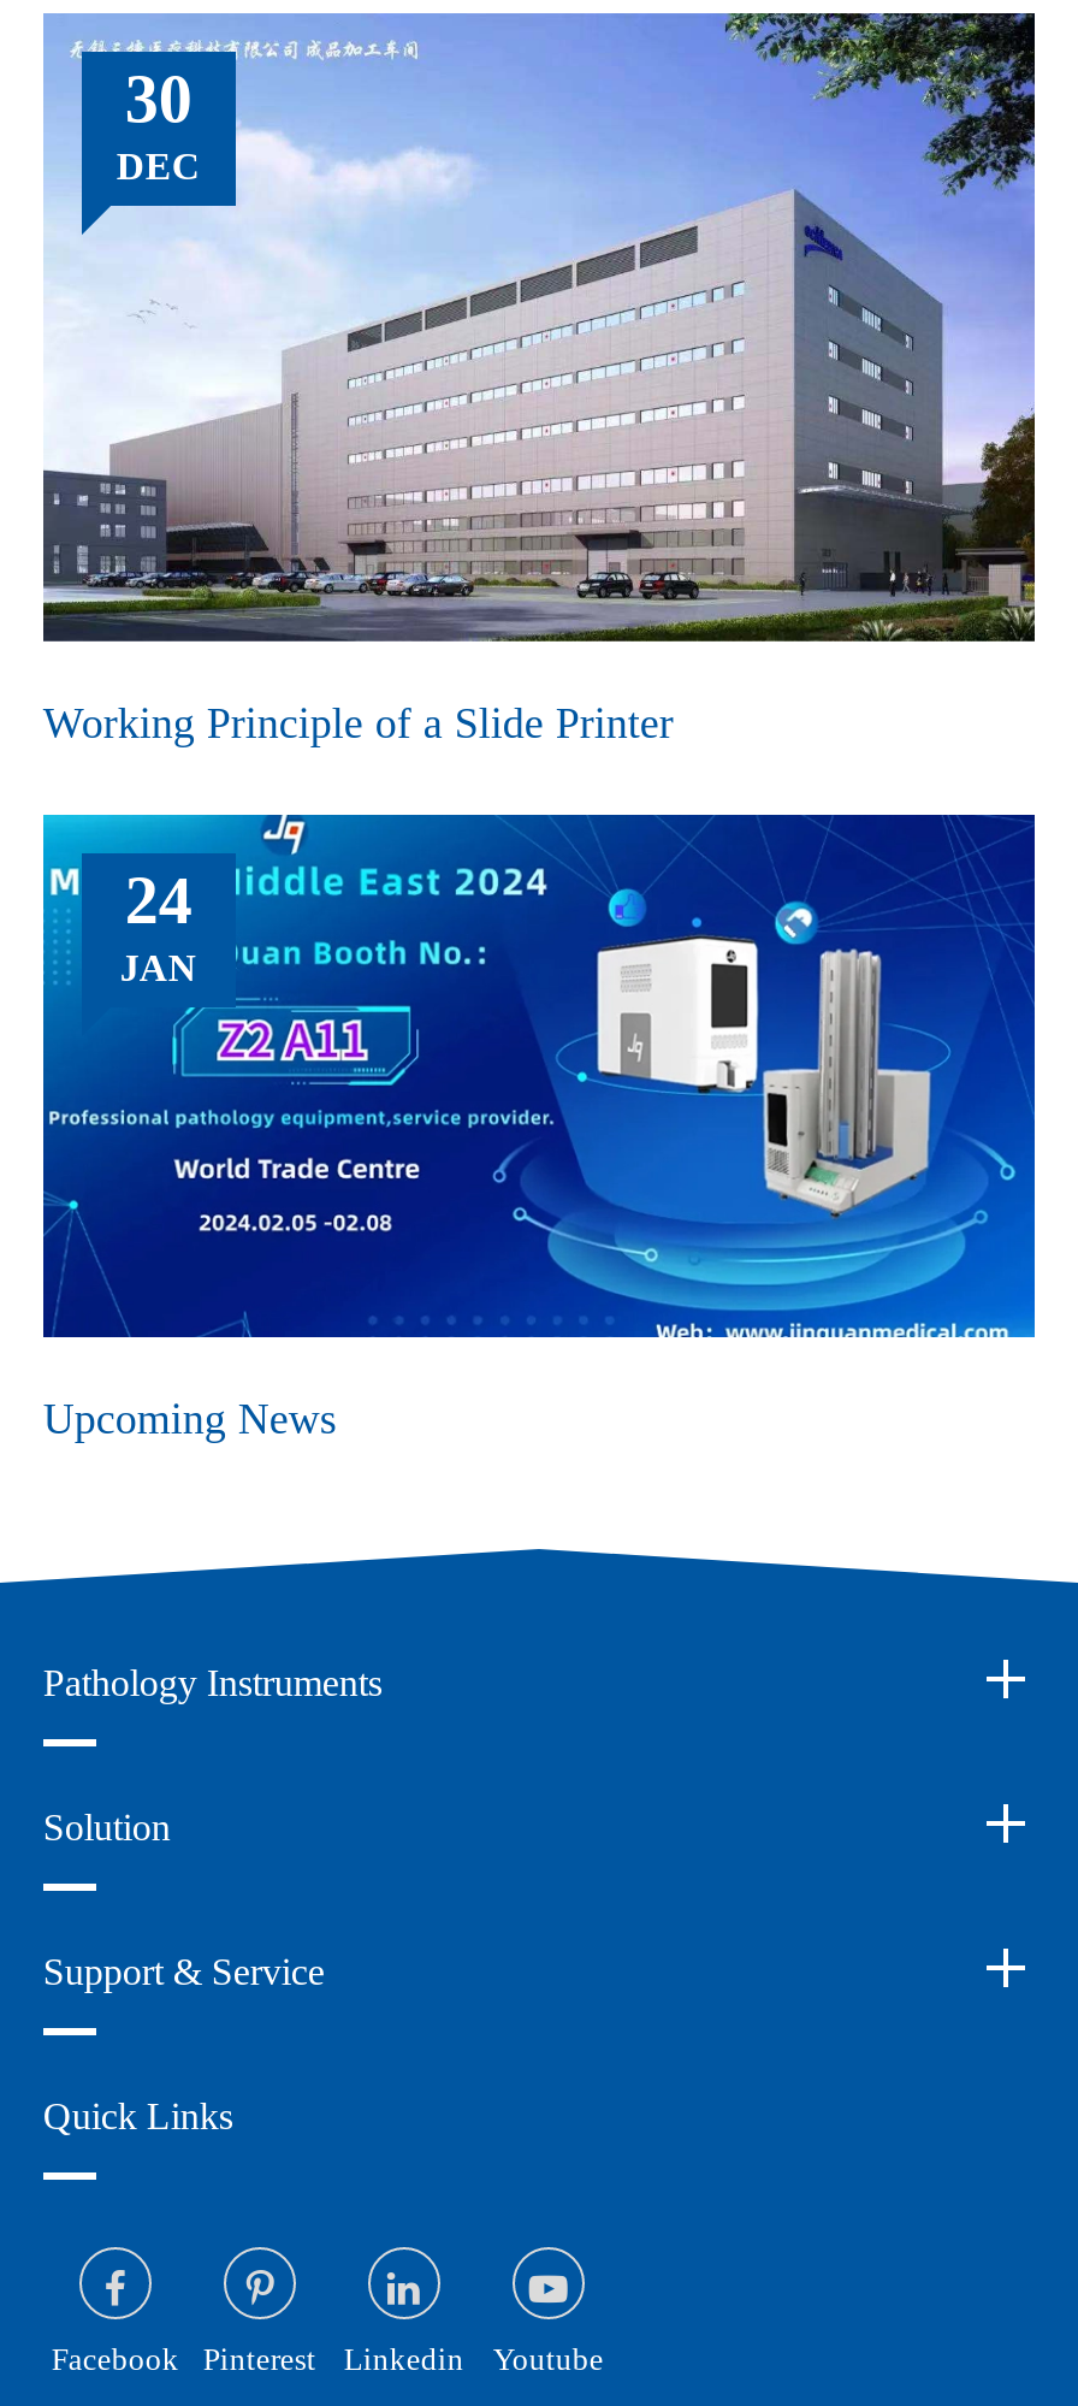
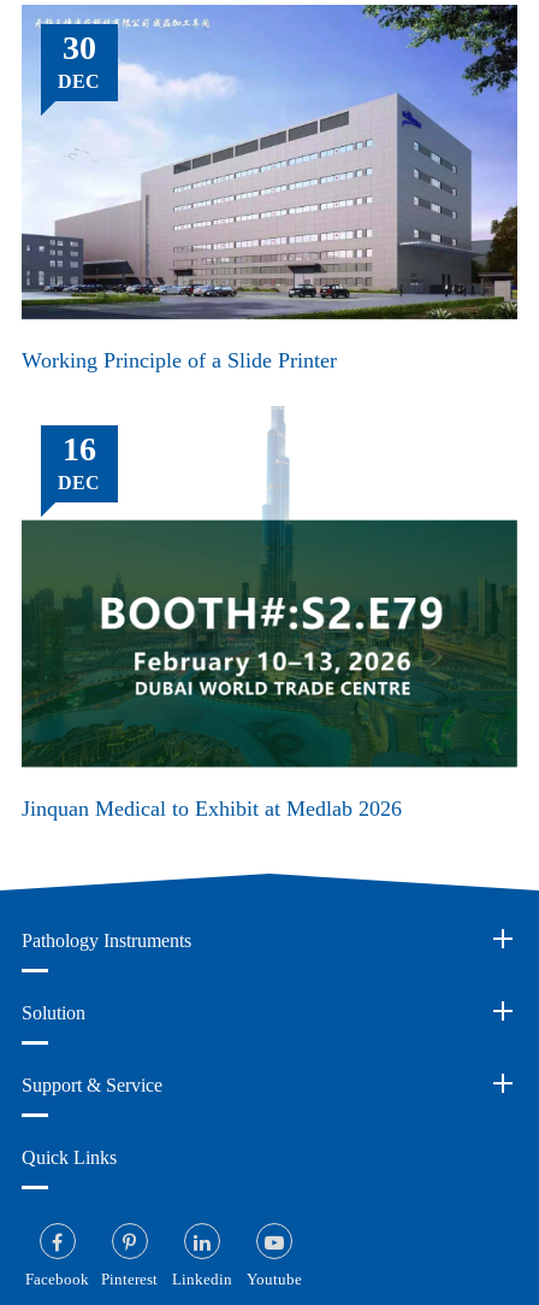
[41,812,1037,1340] [image] | 24 | JAN -> [20,406,519,769] [image] | 16 | DEC
[43,1395,337,1444] Upcoming News -> [22,796,402,821] Jinquan Medical to Exhibit at Medlab 2026

